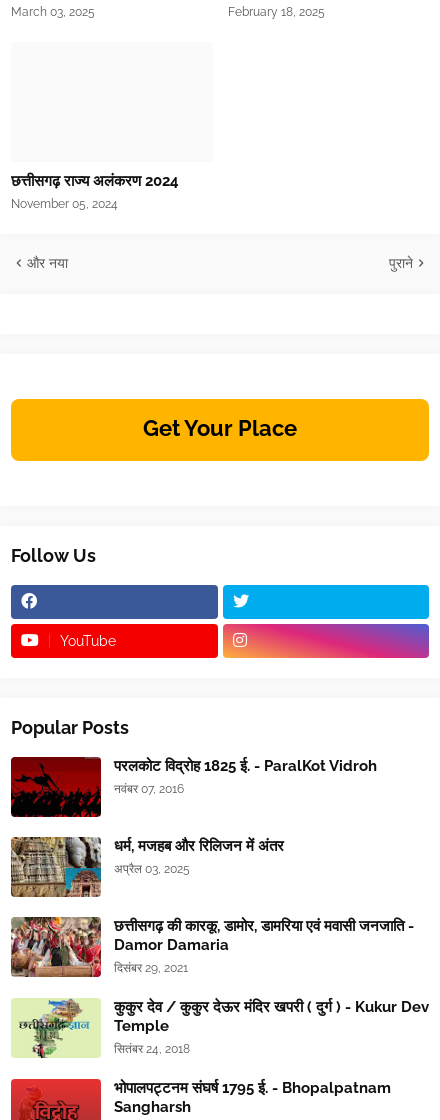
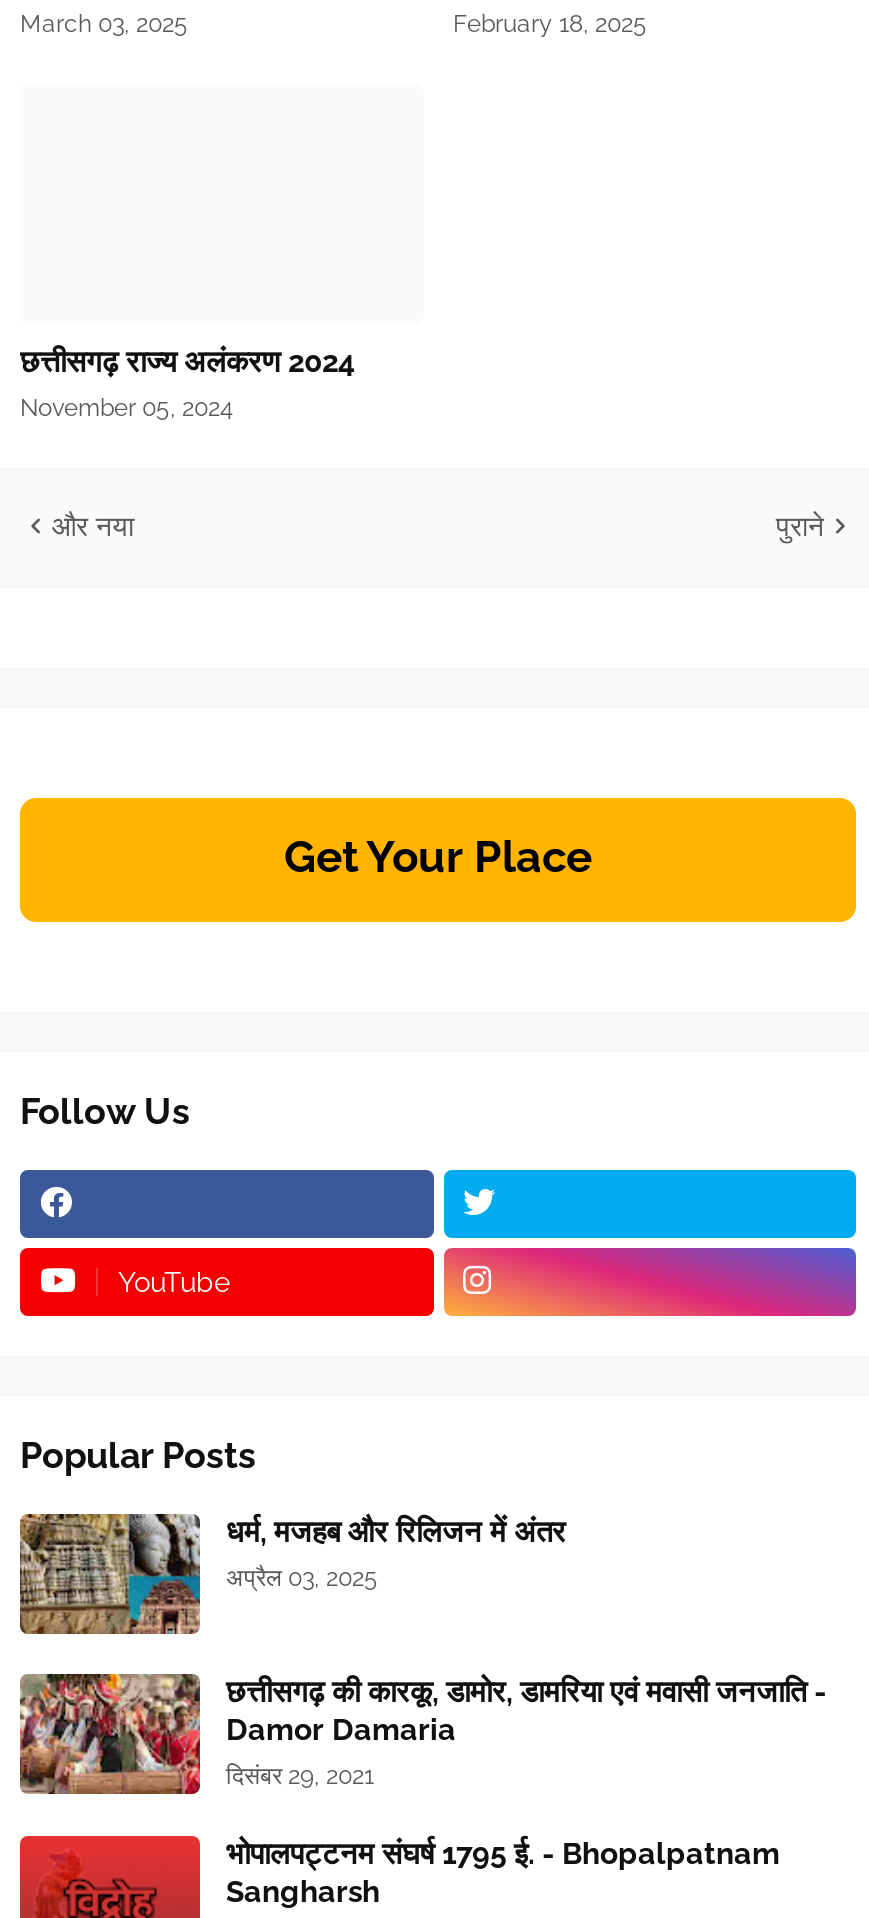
[10,756,377,818] [image] | परलकोट विद्रोह 1825 ई. - ParalKot Vidroh | नवंबर 07, 2016 -> none
[11,998,429,1058] [image] | कुकुर देव / कुकुर देऊर मंदिर खपरी ( दुर्ग ) - Kukur Dev | Temple | सितंबर 24, 2018 -> none

